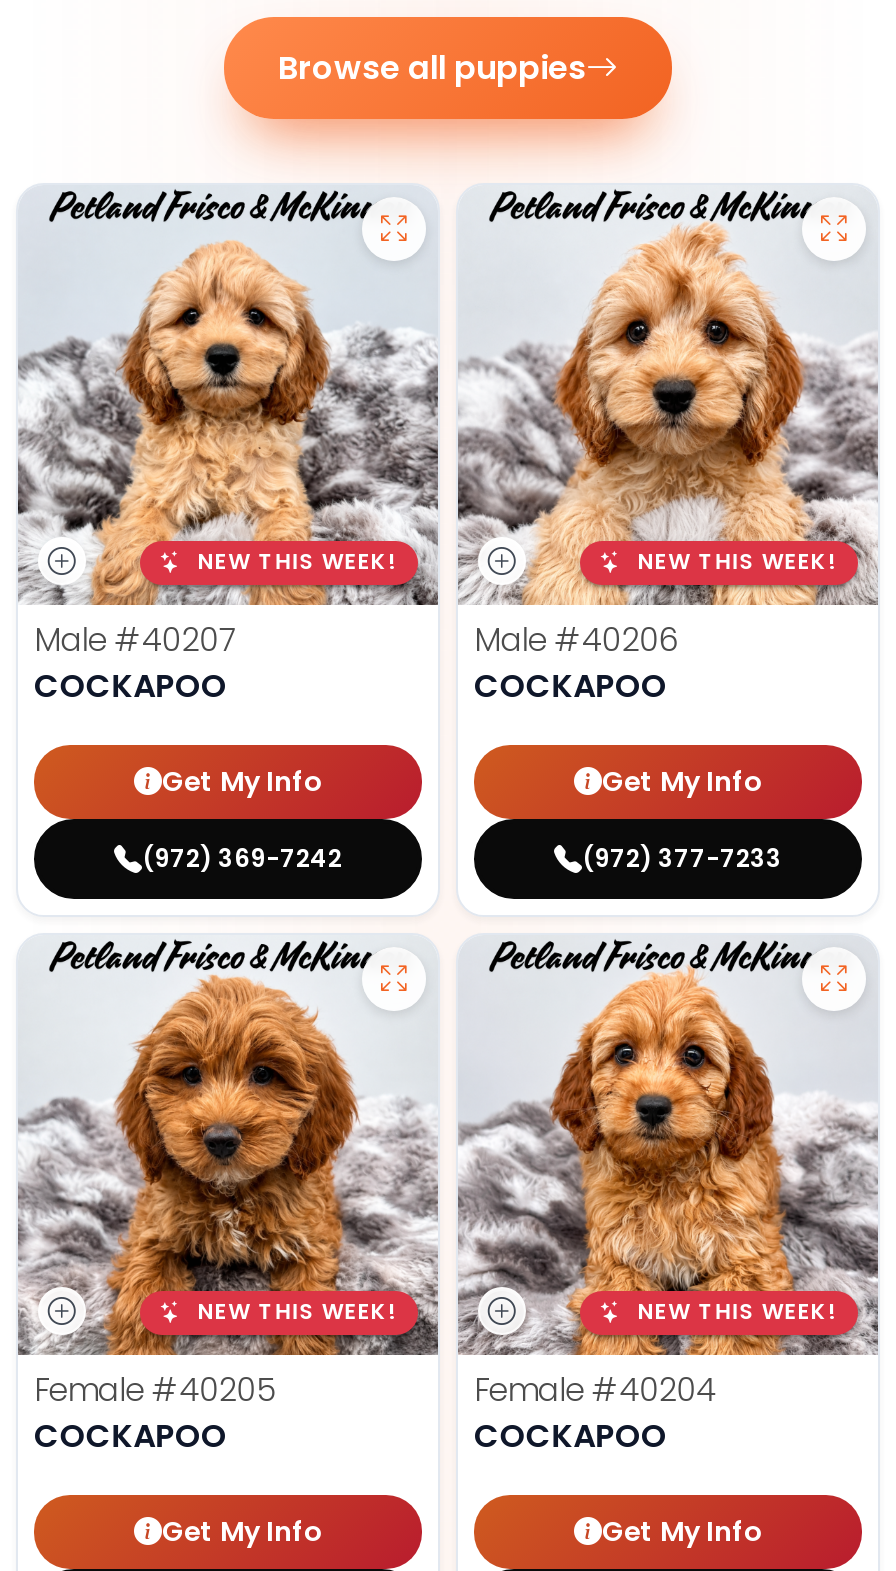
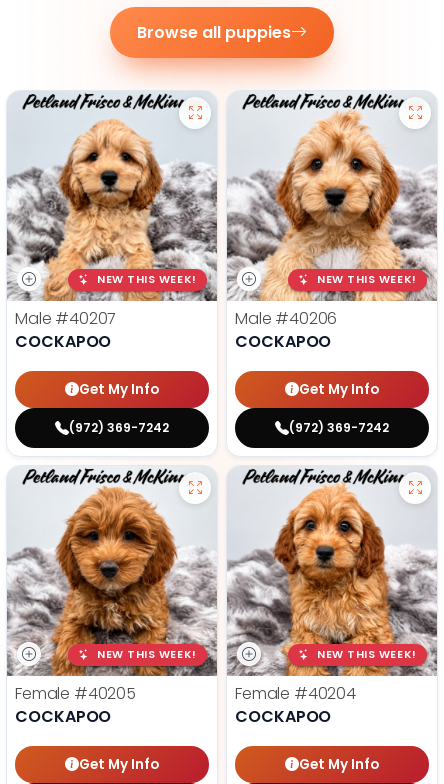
[582,842,782,876] (972) 377-7233 -> [289,419,389,436] (972) 369-7242

